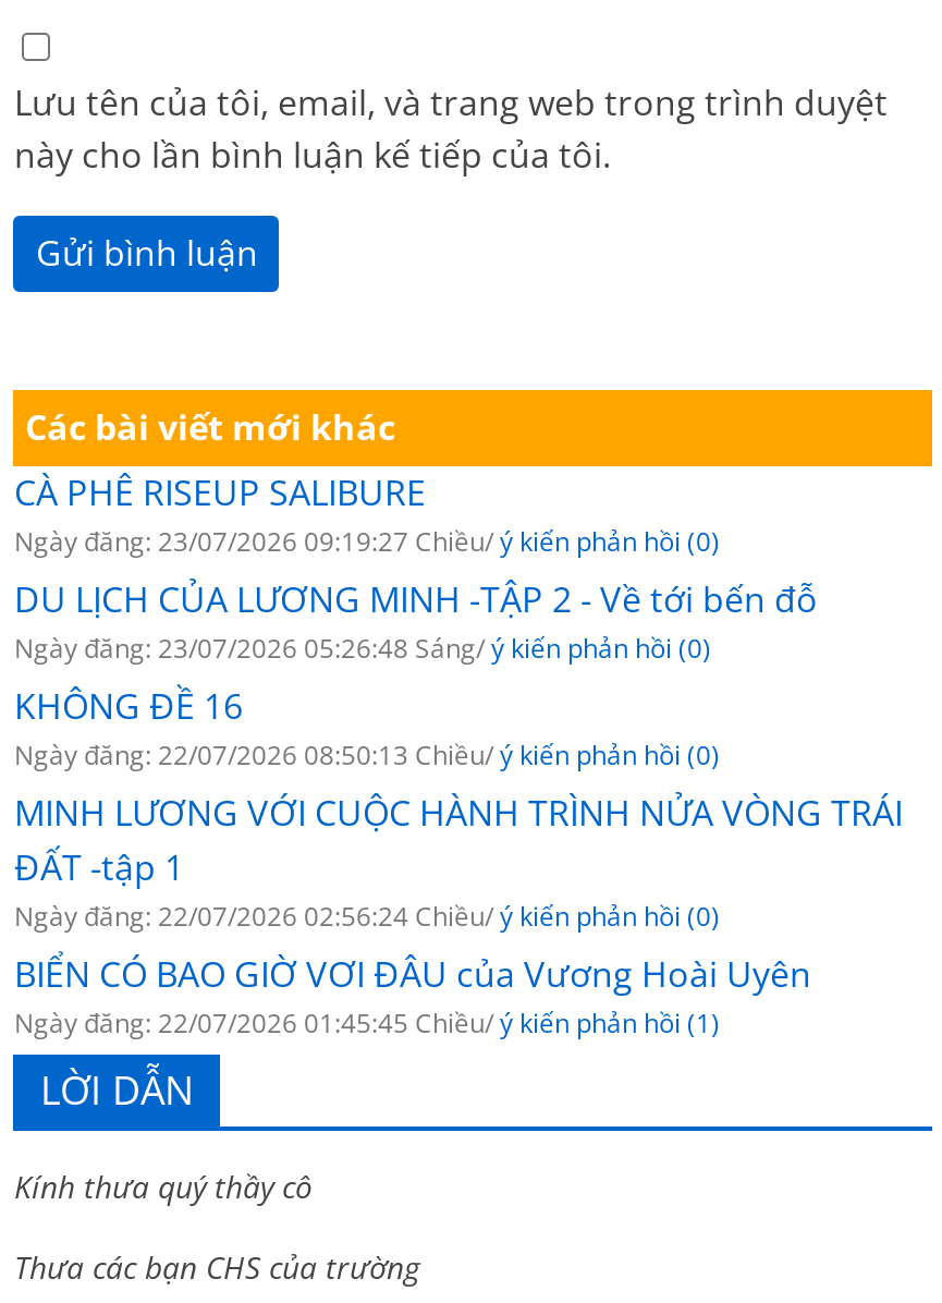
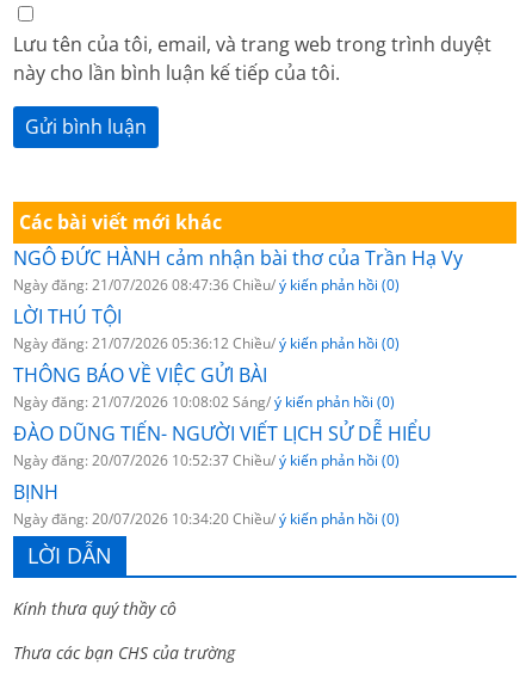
[14,468,903,1041] CÀ PHÊ RISEUP SALIBURE | Ngày đăng: 23/07/2026 09:19:27 Chiều/ ý kiến phản hồi (0) | DU LỊCH CỦA LƯƠNG MINH -TẬP 2 - Về tới bến đỗ | Ngày đăng: 23/07/2026 05:26:48 Sáng/ ý kiến phản hồi (0) | KHÔNG ĐỀ 16 | Ngày đăng: 22/07/2026 08:50:13 Chiều/ ý kiến phản hồi (0) | MINH LƯƠNG VỚI CUỘC HÀNH TRÌNH NỬA VÒNG TRÁI | ĐẤT -tập 1 | Ngày đăng: 22/07/2026 02:56:24 Chiều/ ý kiến phản hồi (0) | BIỂN CÓ BAO GIỜ VƠI ĐÂU của Vương Hoài Uyên | Ngày đăng: 22/07/2026 01:45:45 Chiều/ ý kiến phản hồi (1) -> [14,245,463,529] NGÔ ĐỨC HÀNH cảm nhận bài thơ của Trần Hạ Vy | Ngày đăng: 21/07/2026 08:47:36 Chiều/ ý kiến phản hồi (0) | LỜI THÚ TỘI | Ngày đăng: 21/07/2026 05:36:12 Chiều/ ý kiến phản hồi (0) | THÔNG BÁO VỀ VIỆC GỬI BÀI | Ngày đăng: 21/07/2026 10:08:02 Sáng/ ý kiến phản hồi (0) | ĐÀO DŨNG TIẾN- NGƯỜI VIẾT LỊCH SỬ DỄ HIỂU | Ngày đăng: 20/07/2026 10:52:37 Chiều/ ý kiến phản hồi (0) | BỊNH | Ngày đăng: 20/07/2026 10:34:20 Chiều/ ý kiến phản hồi (0)

